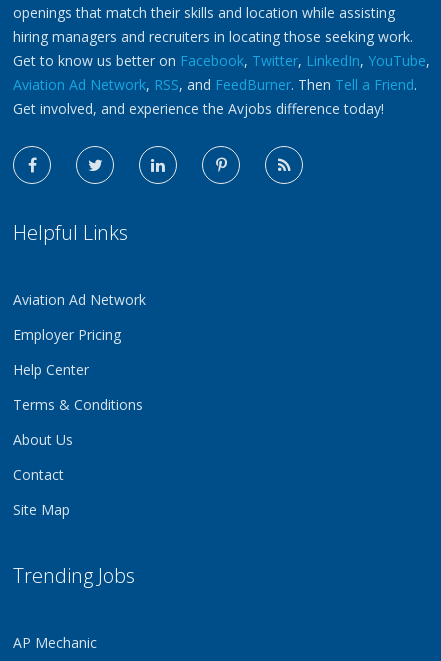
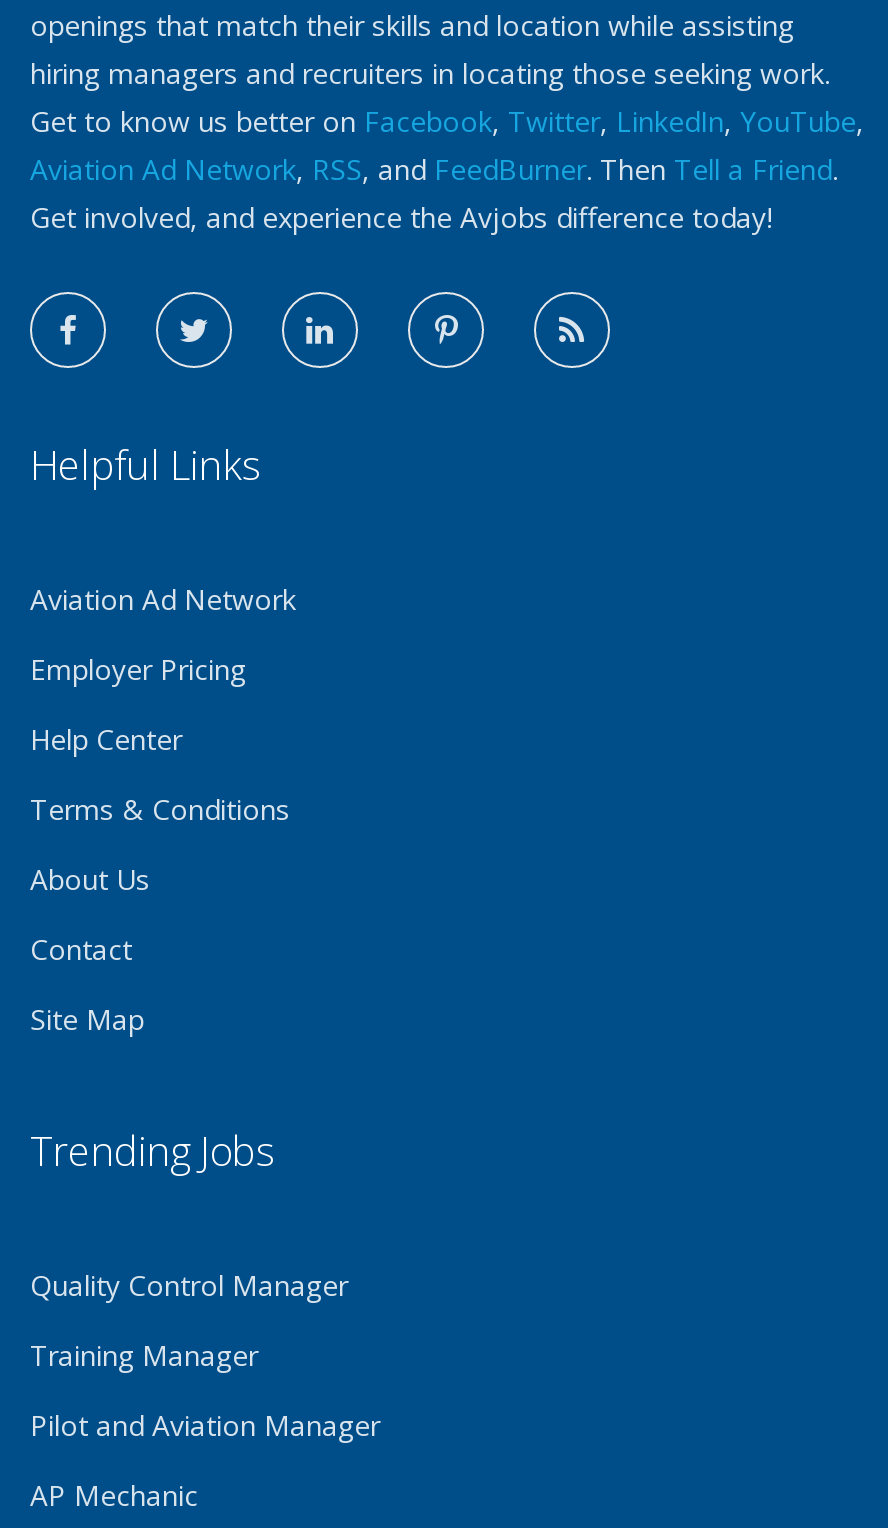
none -> [30,1266,380,1444] Quality Control Manager | Training Manager | Pilot and Aviation Manager

